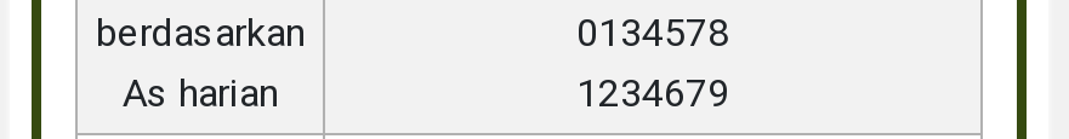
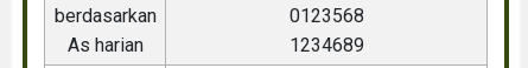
[576,10,729,56] 0134578 -> [289,5,364,27] 0123568
[576,71,729,117] 1234679 -> [289,34,364,57] 1234689

